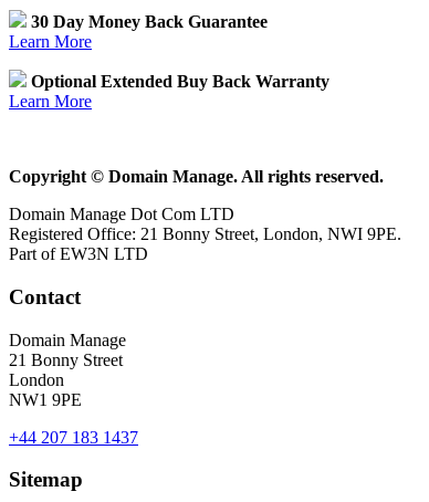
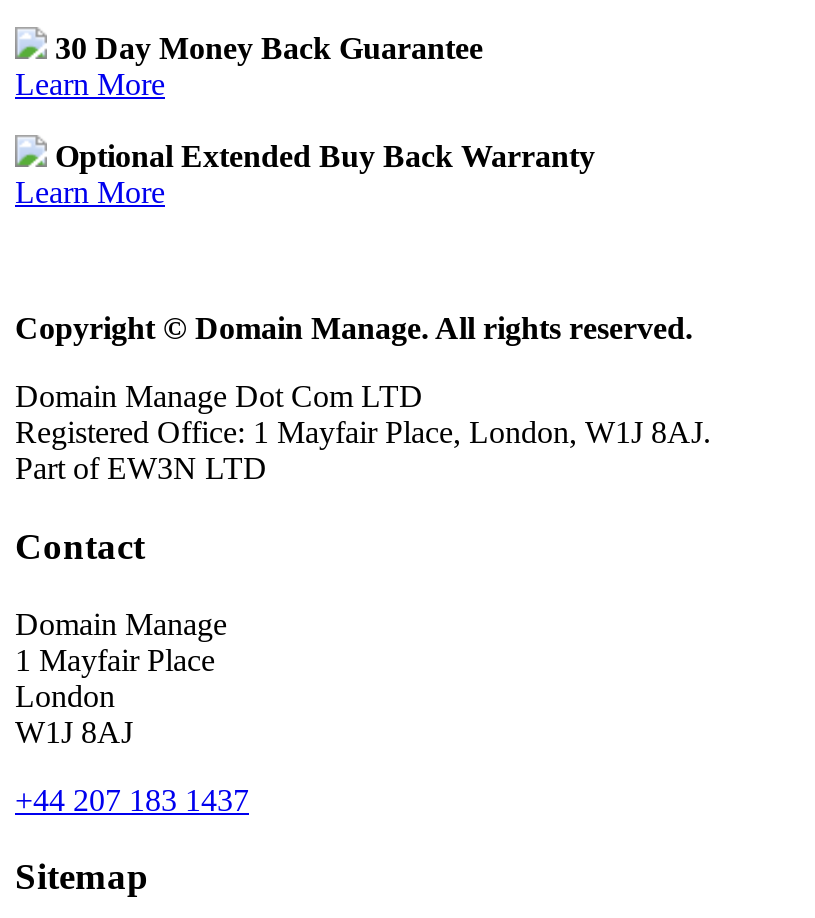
[9,225,401,244] Registered Office: 21 Bonny Street, London, NWI 9PE. -> [15,416,711,450] Registered Office: 1 Mayfair Place, London, W1J 8AJ.
[9,350,123,369] 21 Bonny Street -> [15,643,215,677] 1 Mayfair Place
[9,390,82,409] NW1 9PE -> [15,715,133,749] W1J 8AJ

